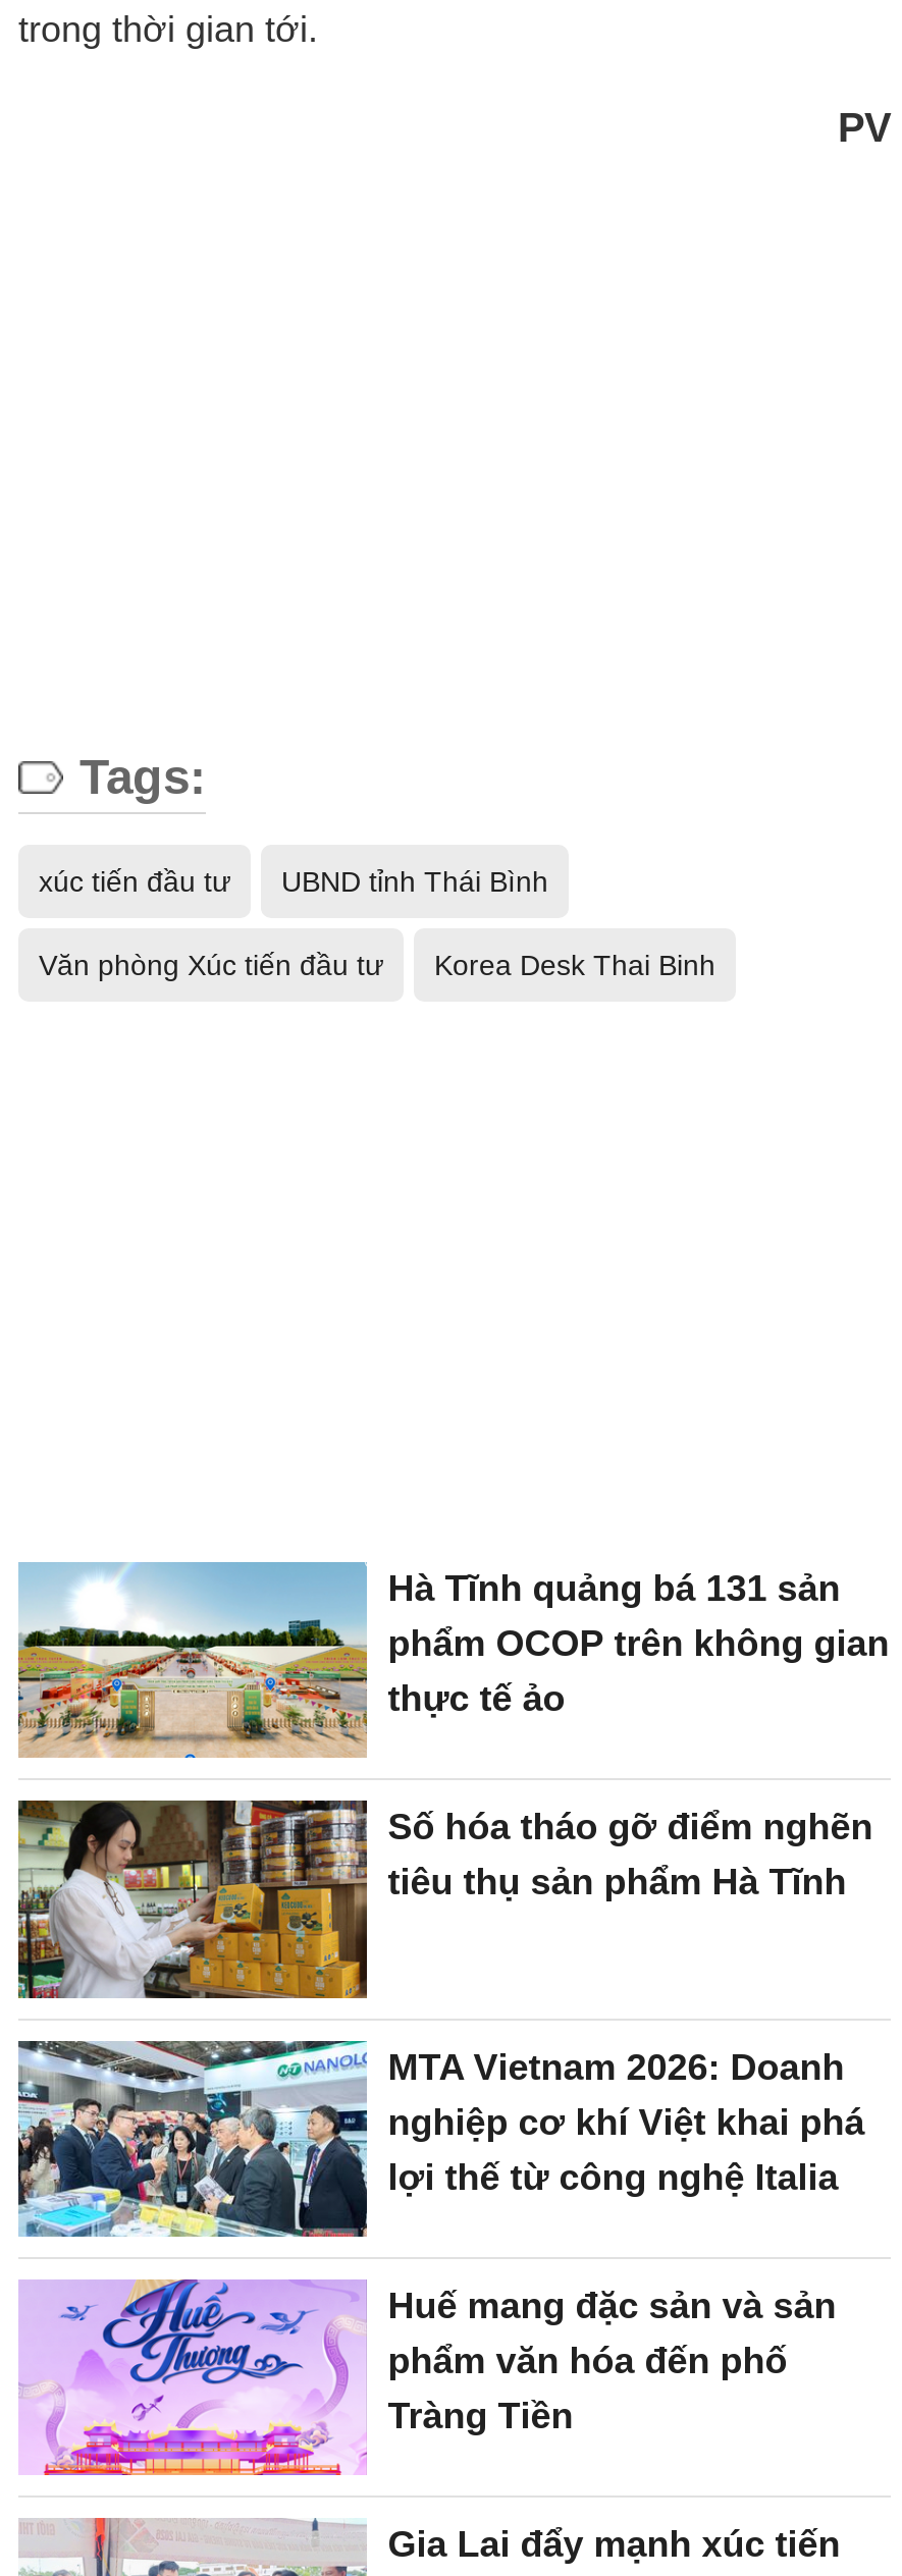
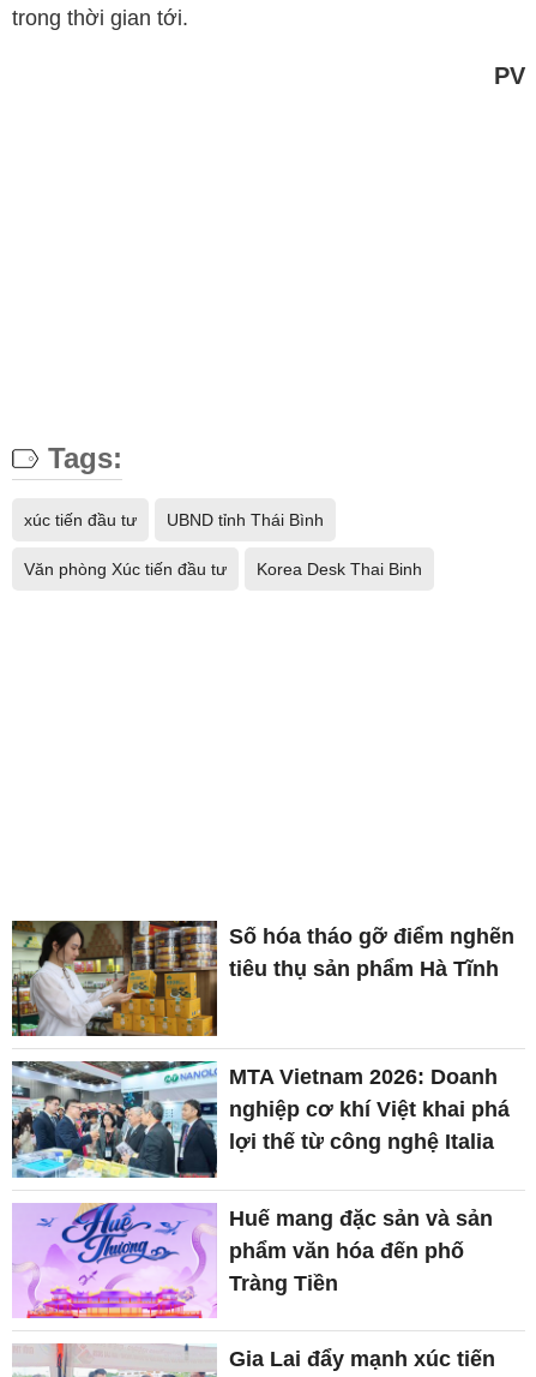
[16,1560,889,1758] [image] | Hà Tĩnh quảng bá 131 sản | phẩm OCOP trên không gian | thực tế ảo -> none

